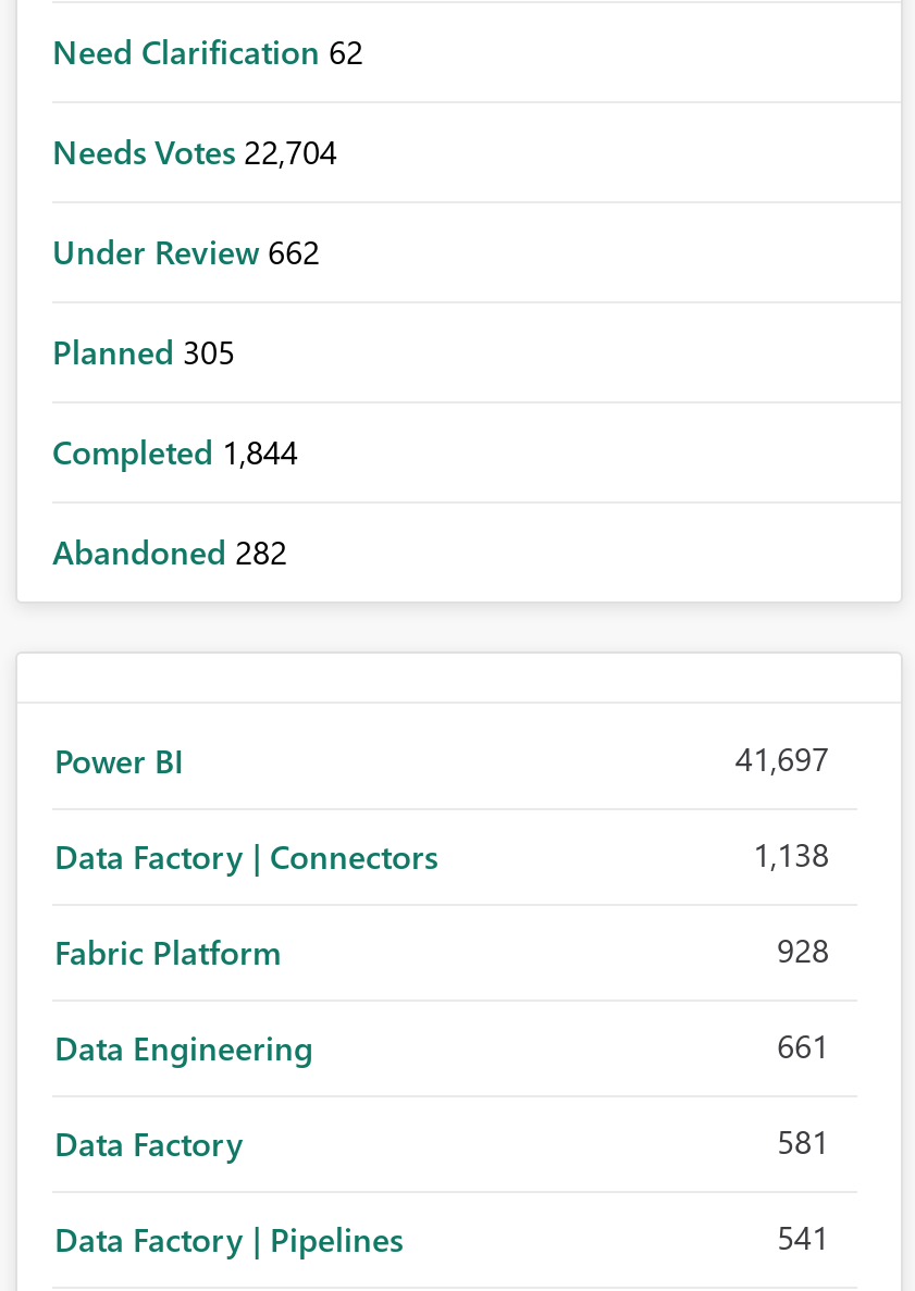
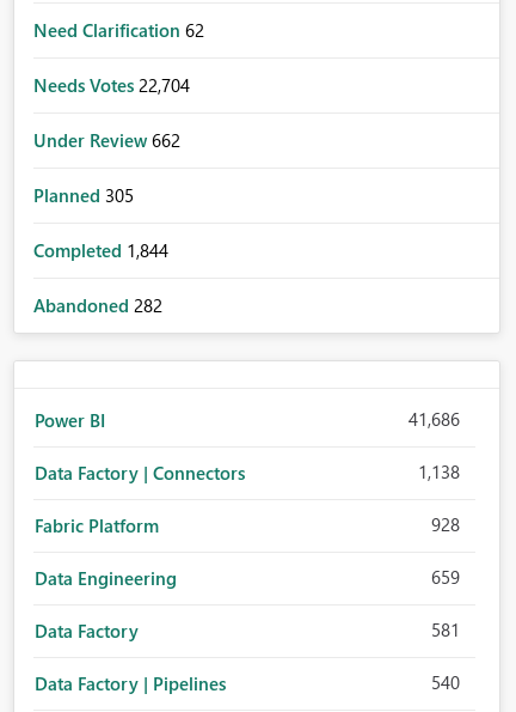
[735,737,829,780] 41,697 -> [408,407,460,431] 41,686
[777,1024,829,1067] 661 -> [431,565,460,589] 659
[777,1215,829,1259] 541 -> [431,670,460,694] 540

